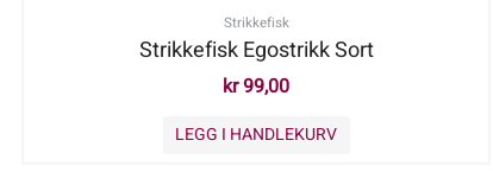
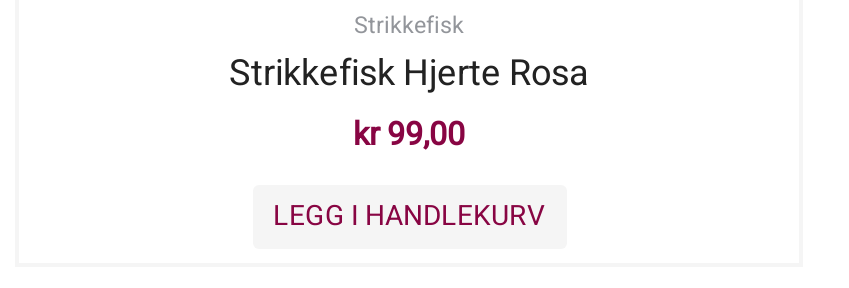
[139,35,373,67] Strikkefisk Egostrikk Sort -> [229,48,589,102] Strikkefisk Hjerte Rosa

